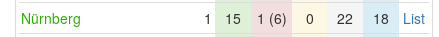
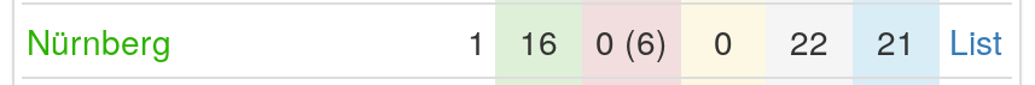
[225,8,241,28] 15 -> [519,17,558,65] 16
[256,8,286,28] 1 (6) -> [595,17,668,65] 0 (6)
[373,8,389,28] 18 -> [877,17,915,65] 21

